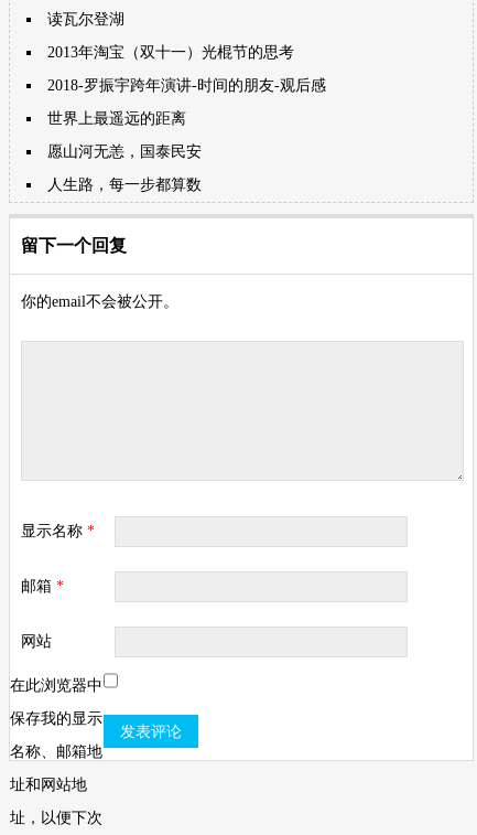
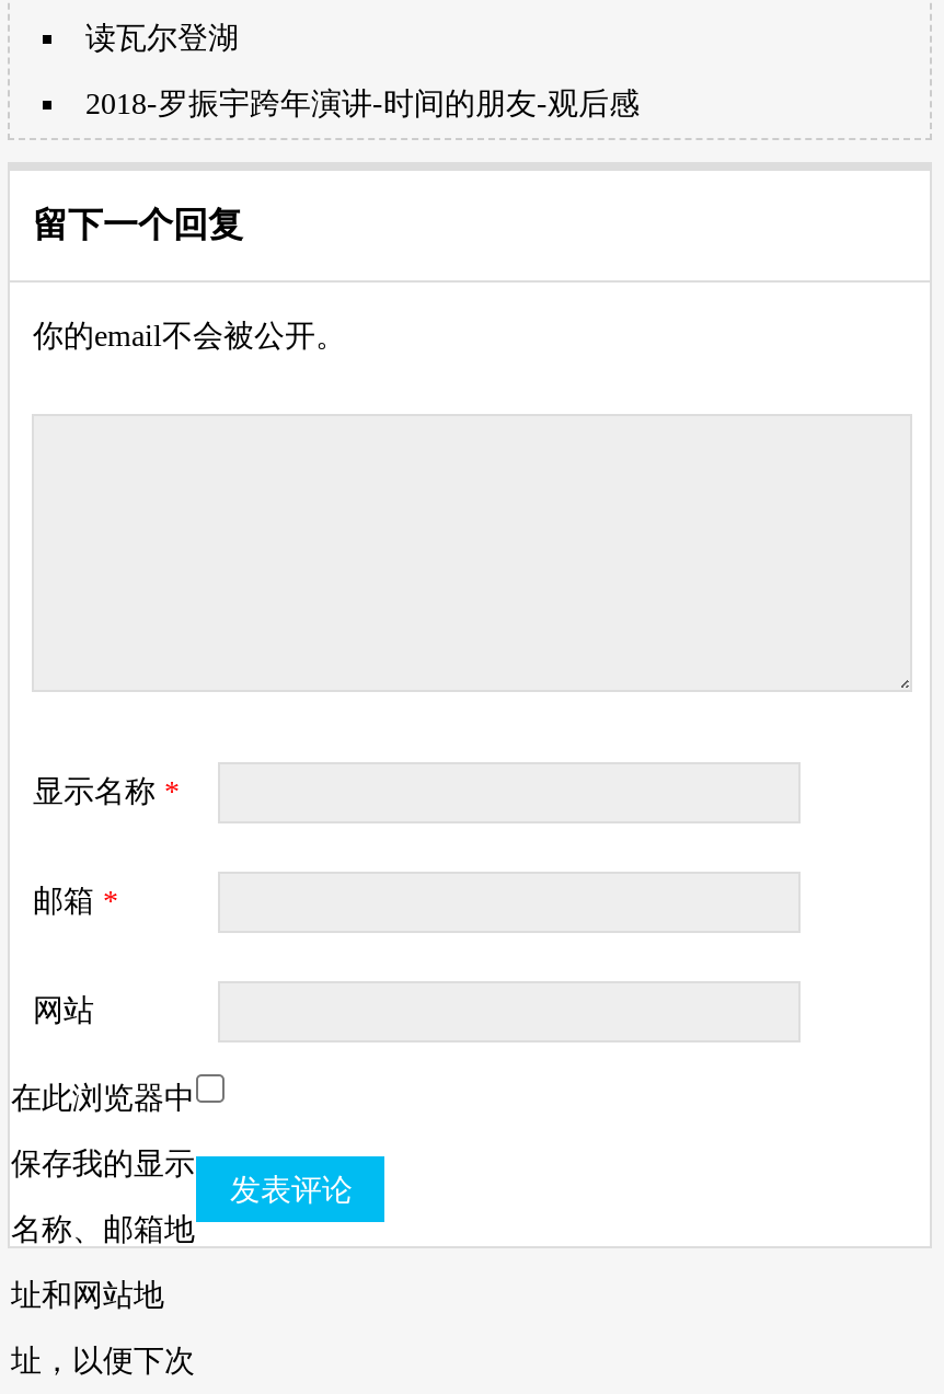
[48,44,295,61] 2013年淘宝（双十一）光棍节的思考 -> none
[48,110,202,193] 世界上最遥远的距离 | 愿山河无恙，国泰民安 | 人生路，每一步都算数 -> none

